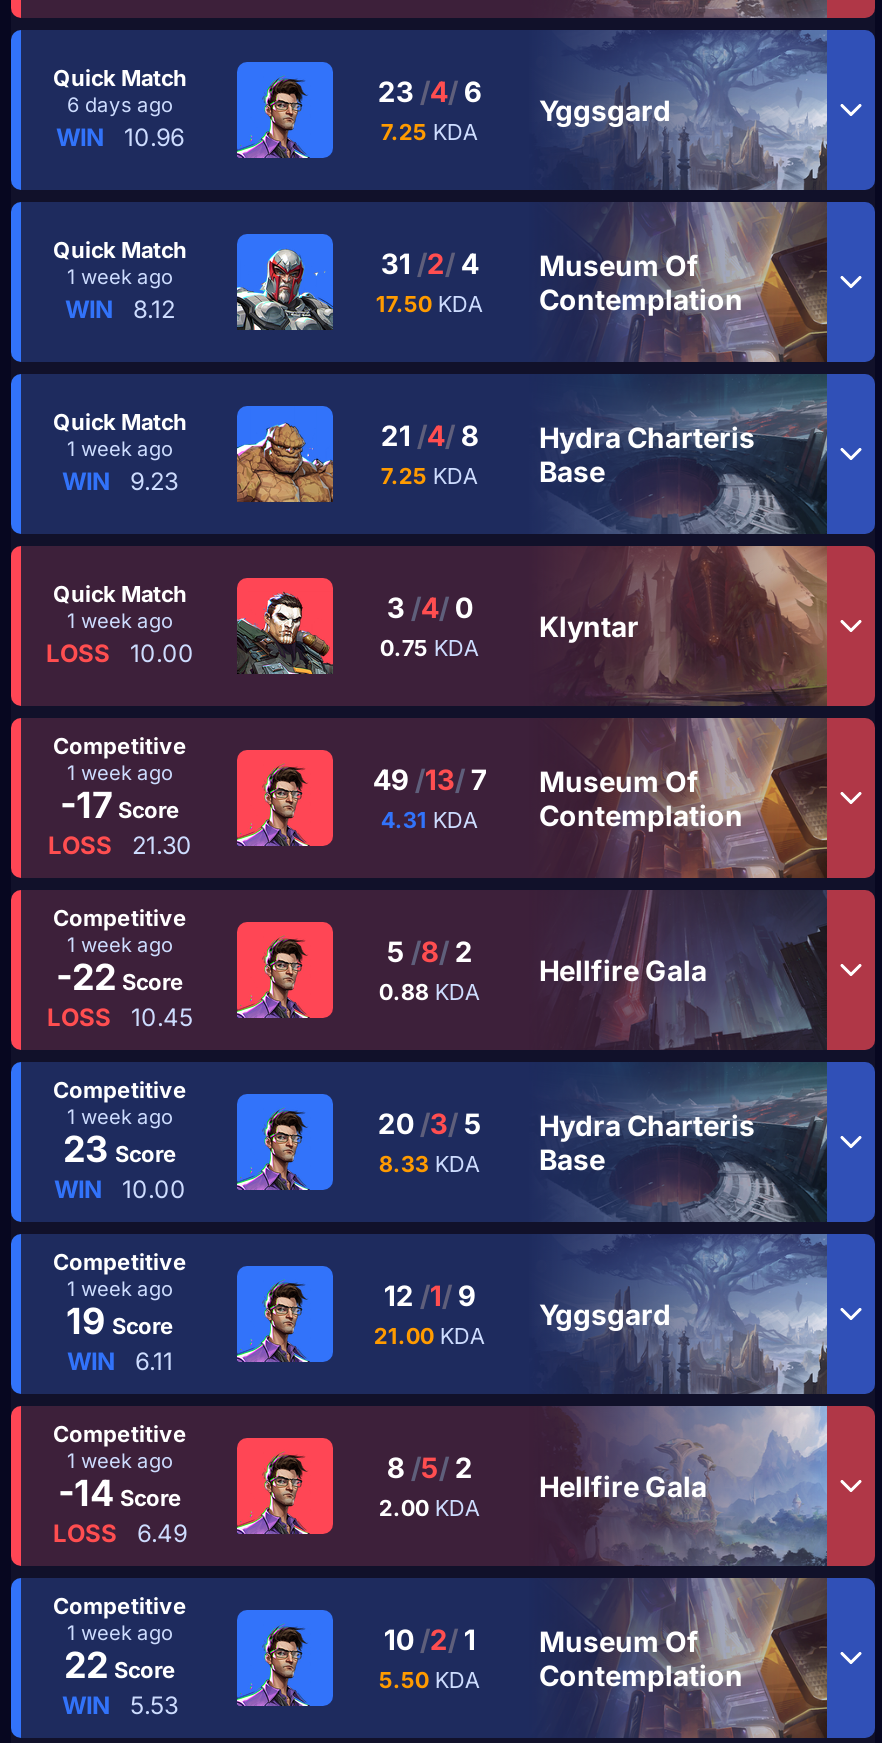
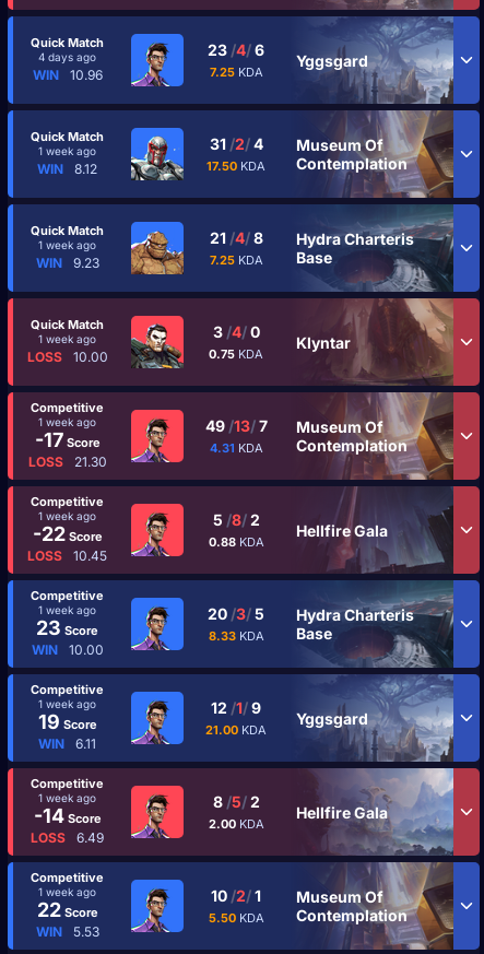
[67,92,173,116] 6 days ago -> [38,50,96,63] 4 days ago

